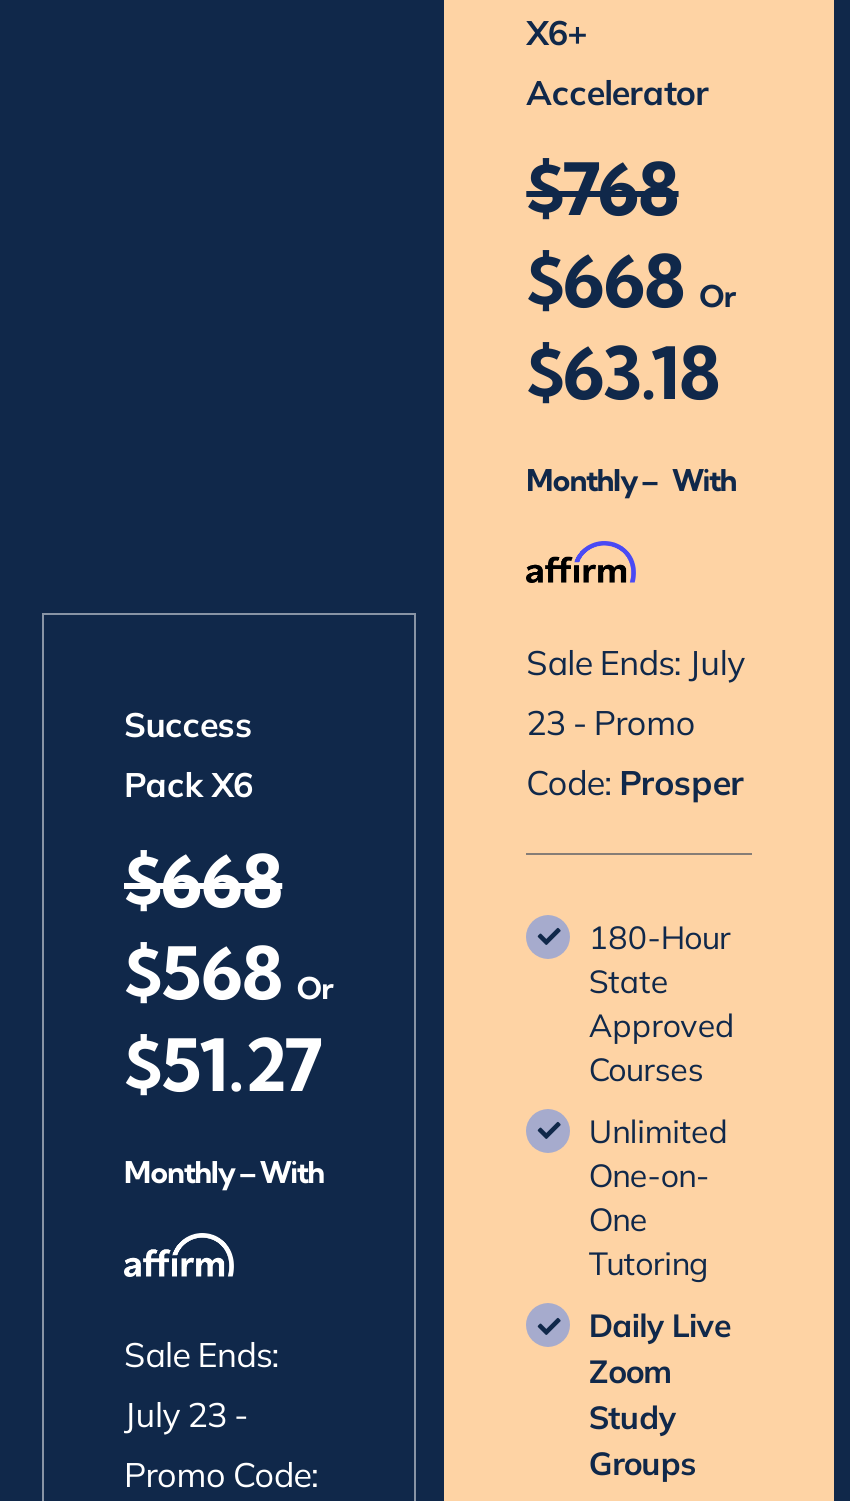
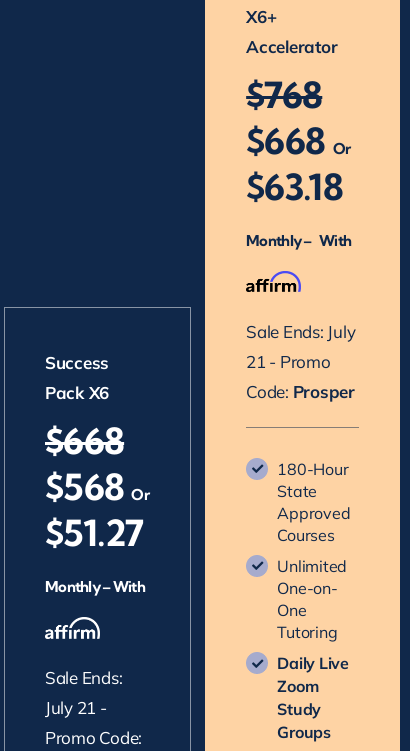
[526,701,695,743] 23 - Promo -> [246,351,331,372] 21 - Promo
[124,1393,247,1435] July 23 - -> [45,697,107,718] July 21 -

